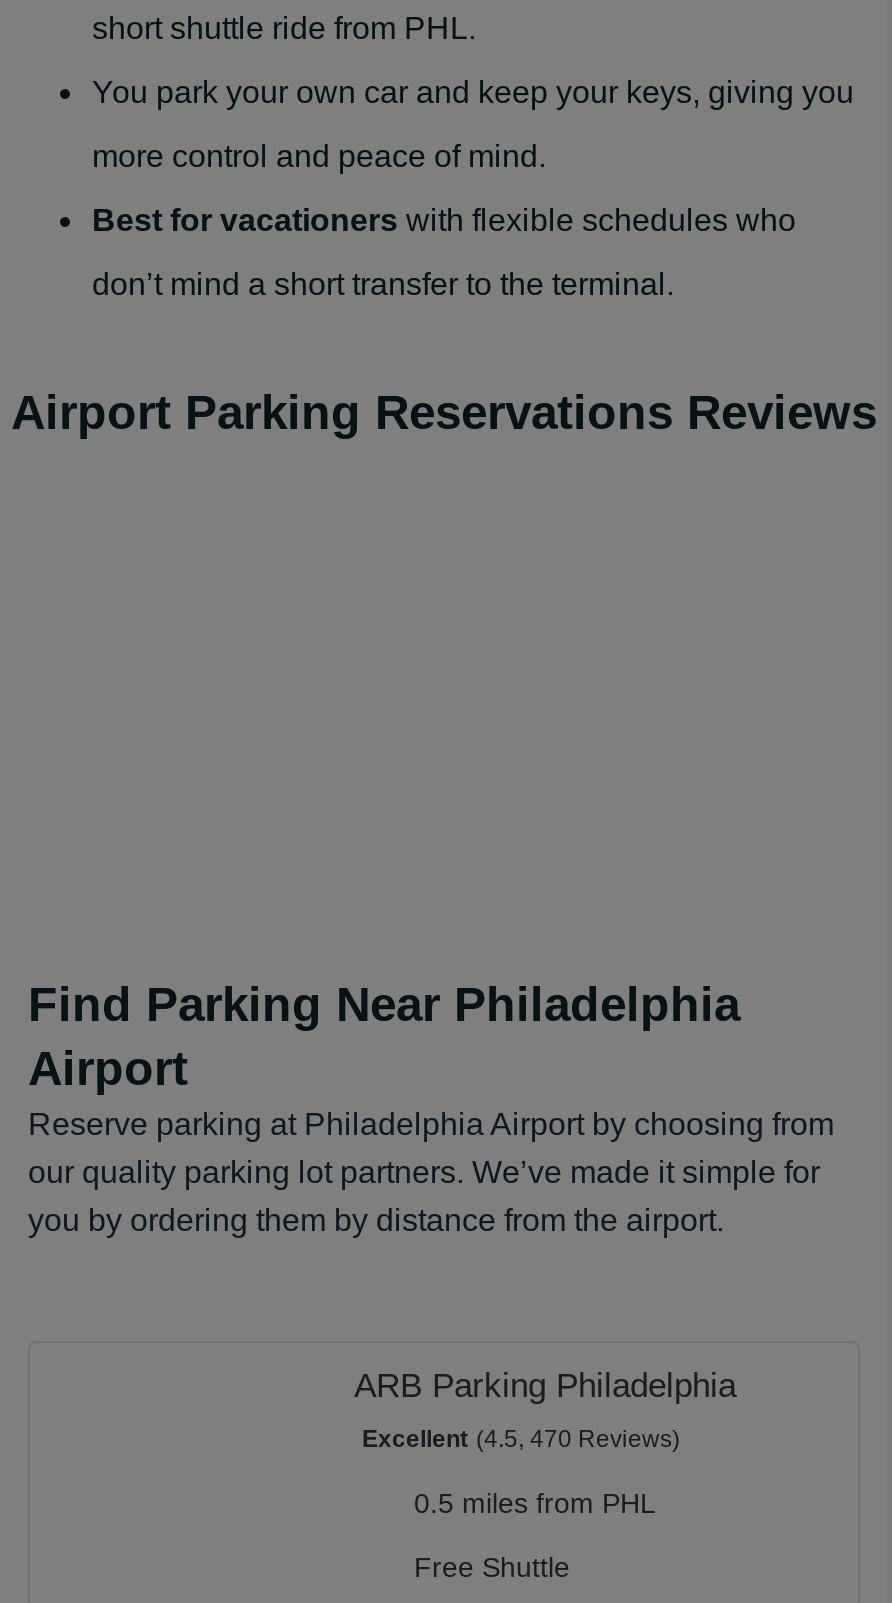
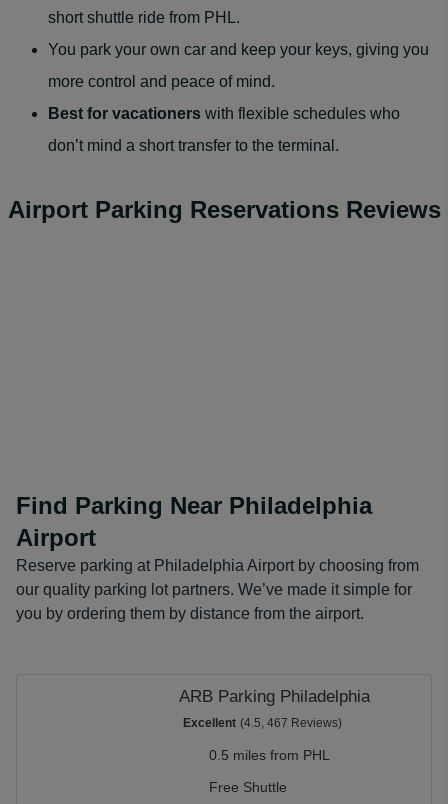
[362,1425,680,1453] Excellent (4.5, 470 Reviews) -> [183,716,342,730] Excellent (4.5, 467 Reviews)

